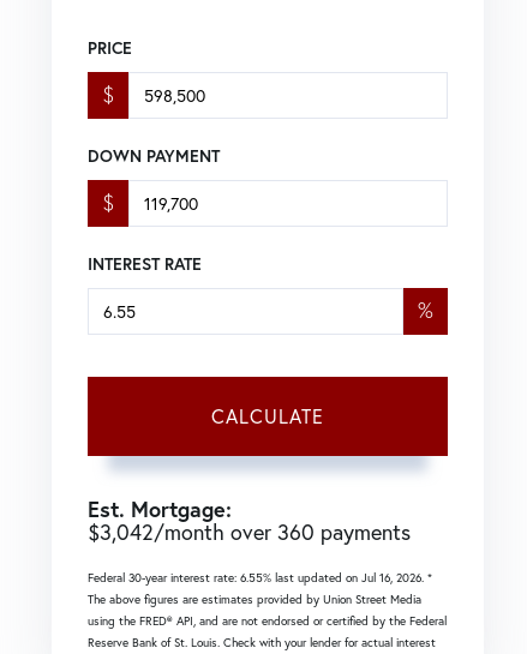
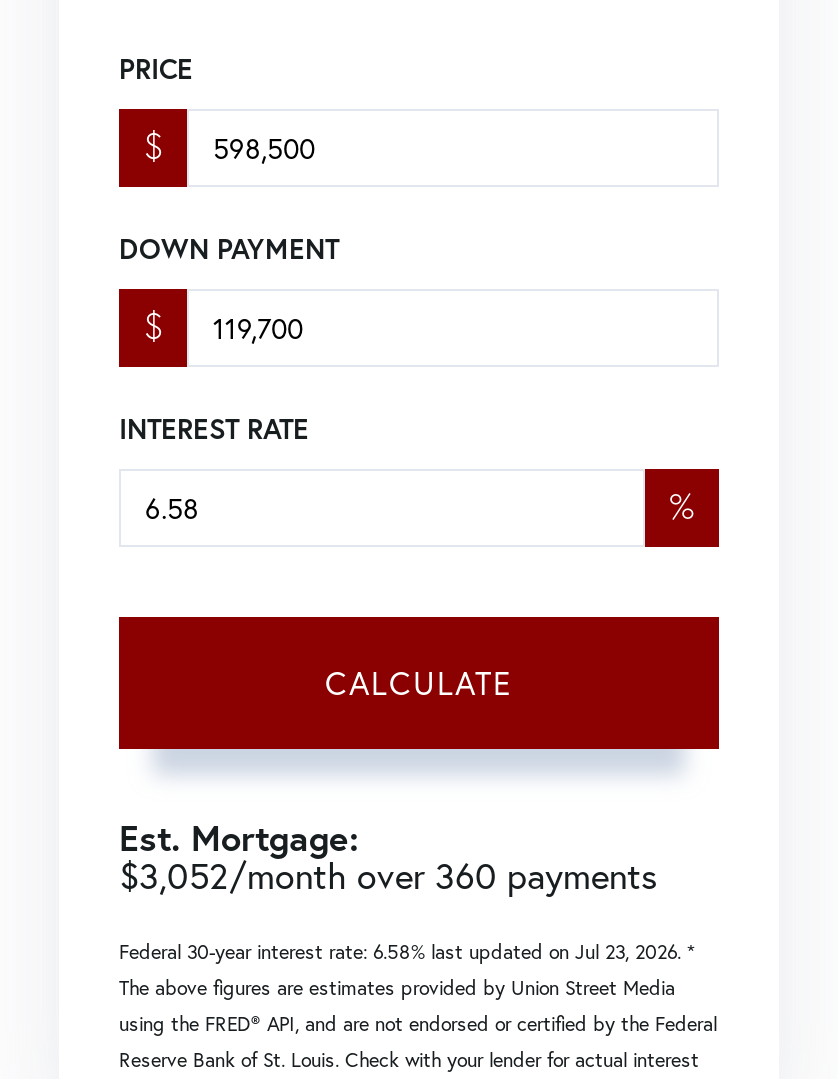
[88,517,411,546] $3,042/month over 360 payments -> [119,850,657,898] $3,052/month over 360 payments
[88,570,432,585] Federal 30-year interest rate: 6.55% last updated on Jul 16, 2026. * -> [119,938,695,964] Federal 30-year interest rate: 6.58% last updated on Jul 23, 2026. *

